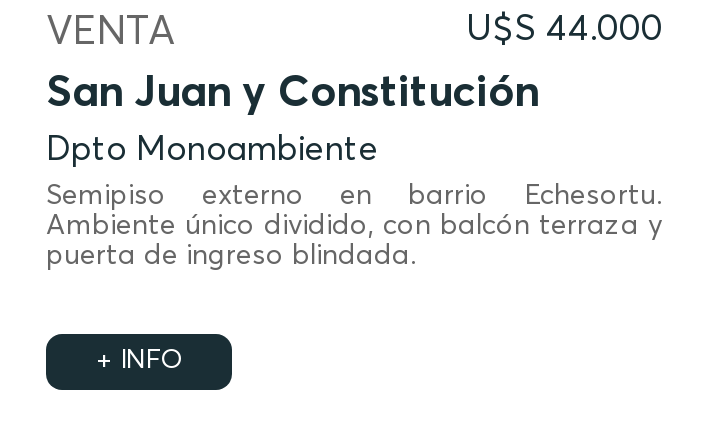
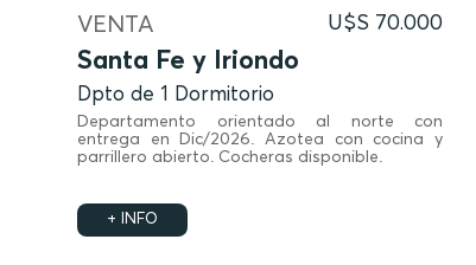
[466,12,662,48] U$S 44.000 -> [328,13,443,34] U$S 70.000
[46,72,662,270] San Juan y Constitución | Dpto Monoambiente | Semipiso externo en barrio Echesortu. | Ambiente único dividido, con balcón terraza y | puerta de ingreso blindada. -> [77,49,443,166] Santa Fe y Iriondo | Dpto de 1 Dormitorio | Departamento orientado al norte con | entrega en Dic/2026. Azotea con cocina y | parrillero abierto. Cocheras disponible.

